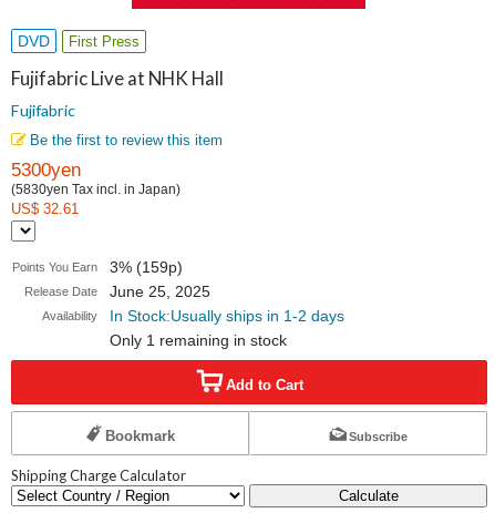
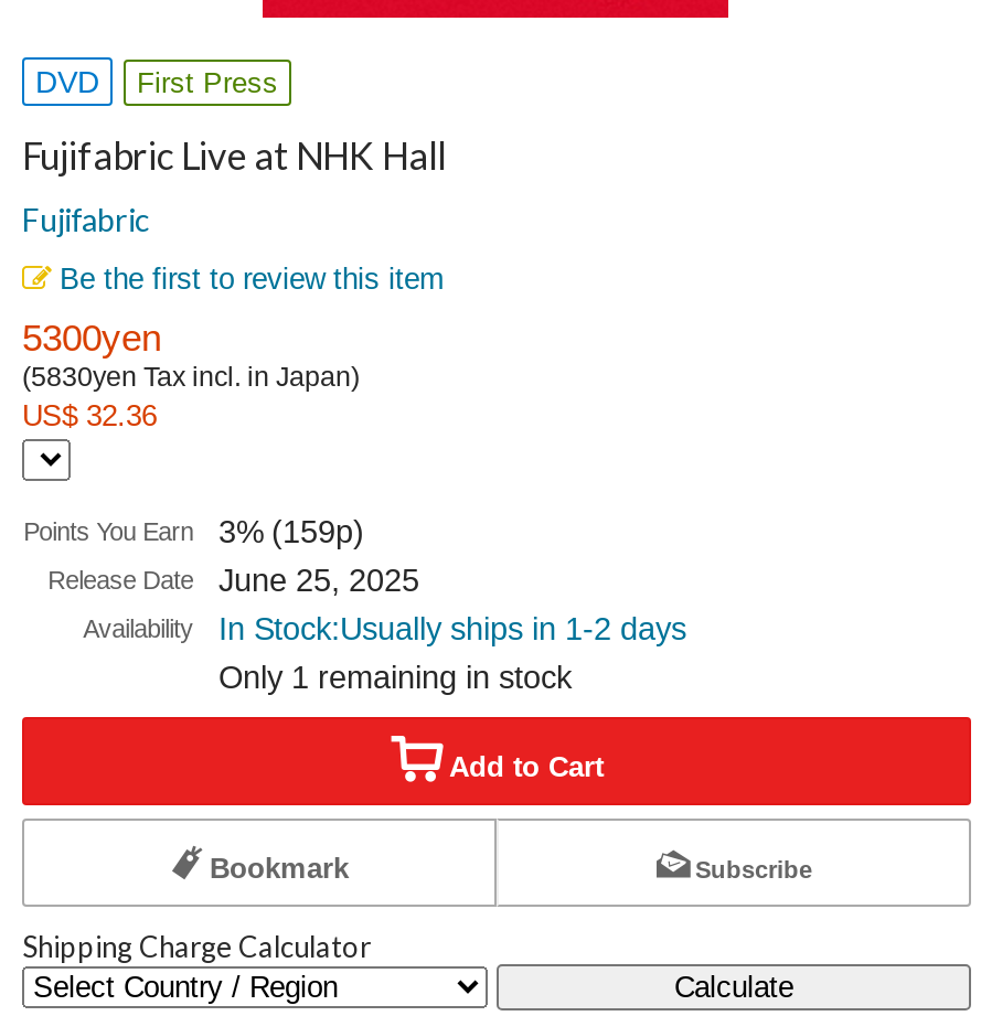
[11,200,79,217] US$ 32.61 -> [22,398,157,431] US$ 32.36

